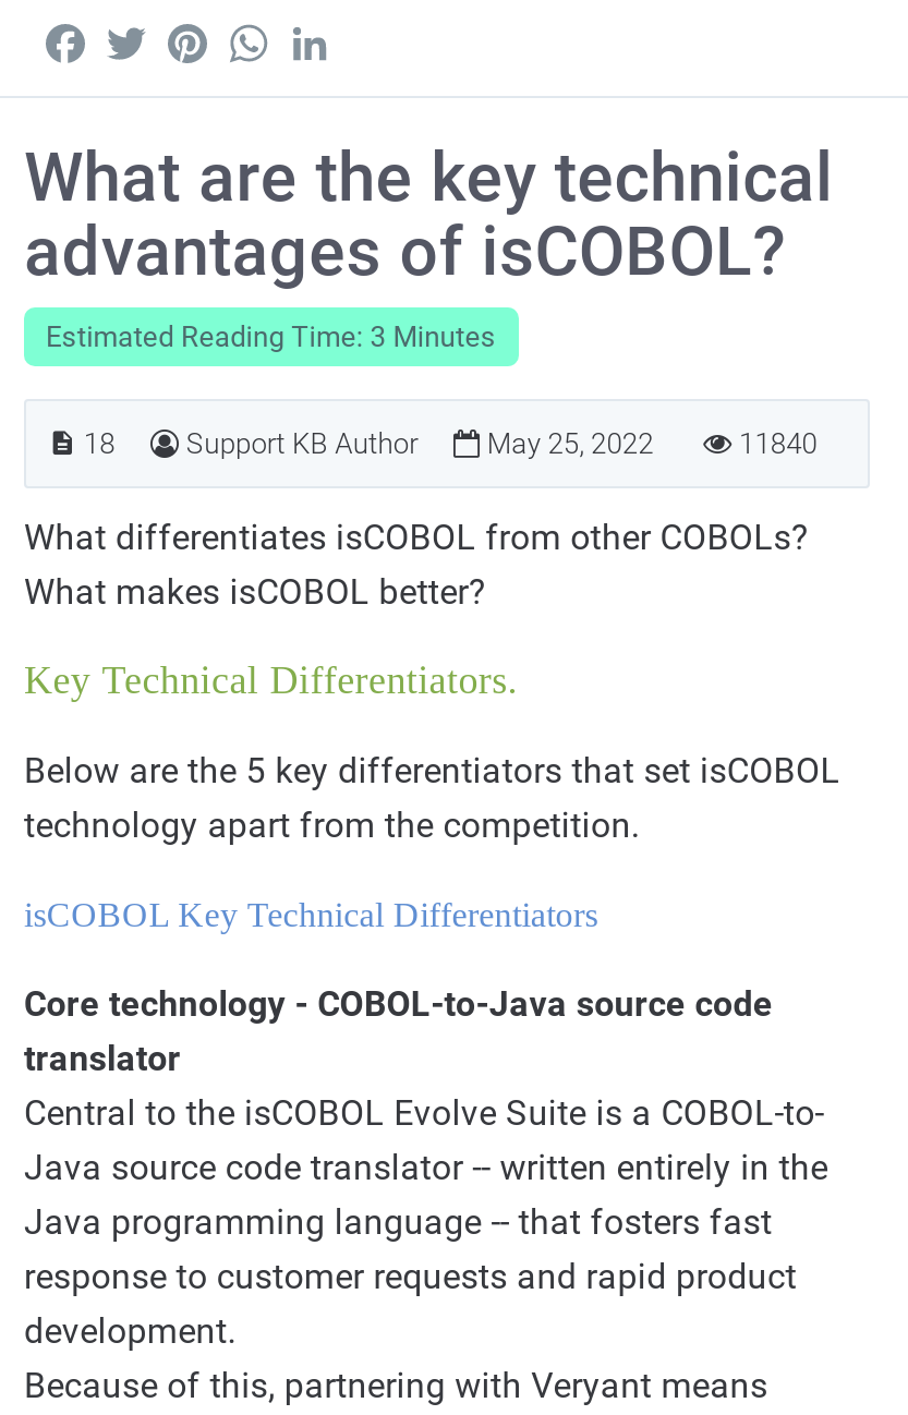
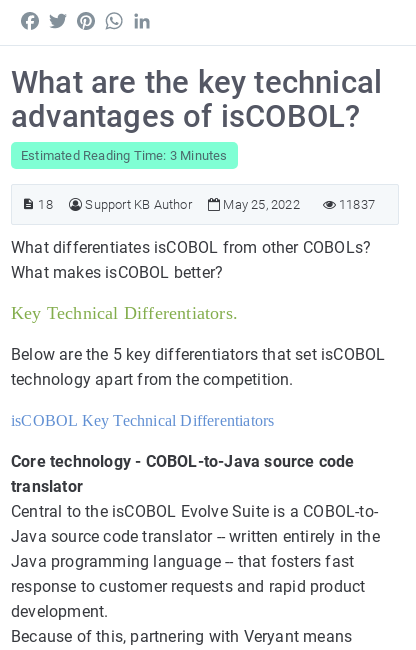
[732,427,818,460] 11840 -> [336,197,375,212] 11837

